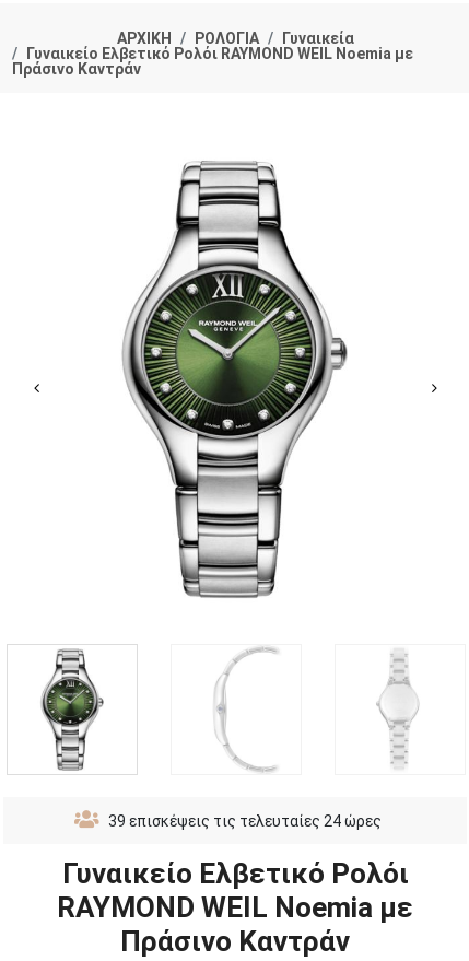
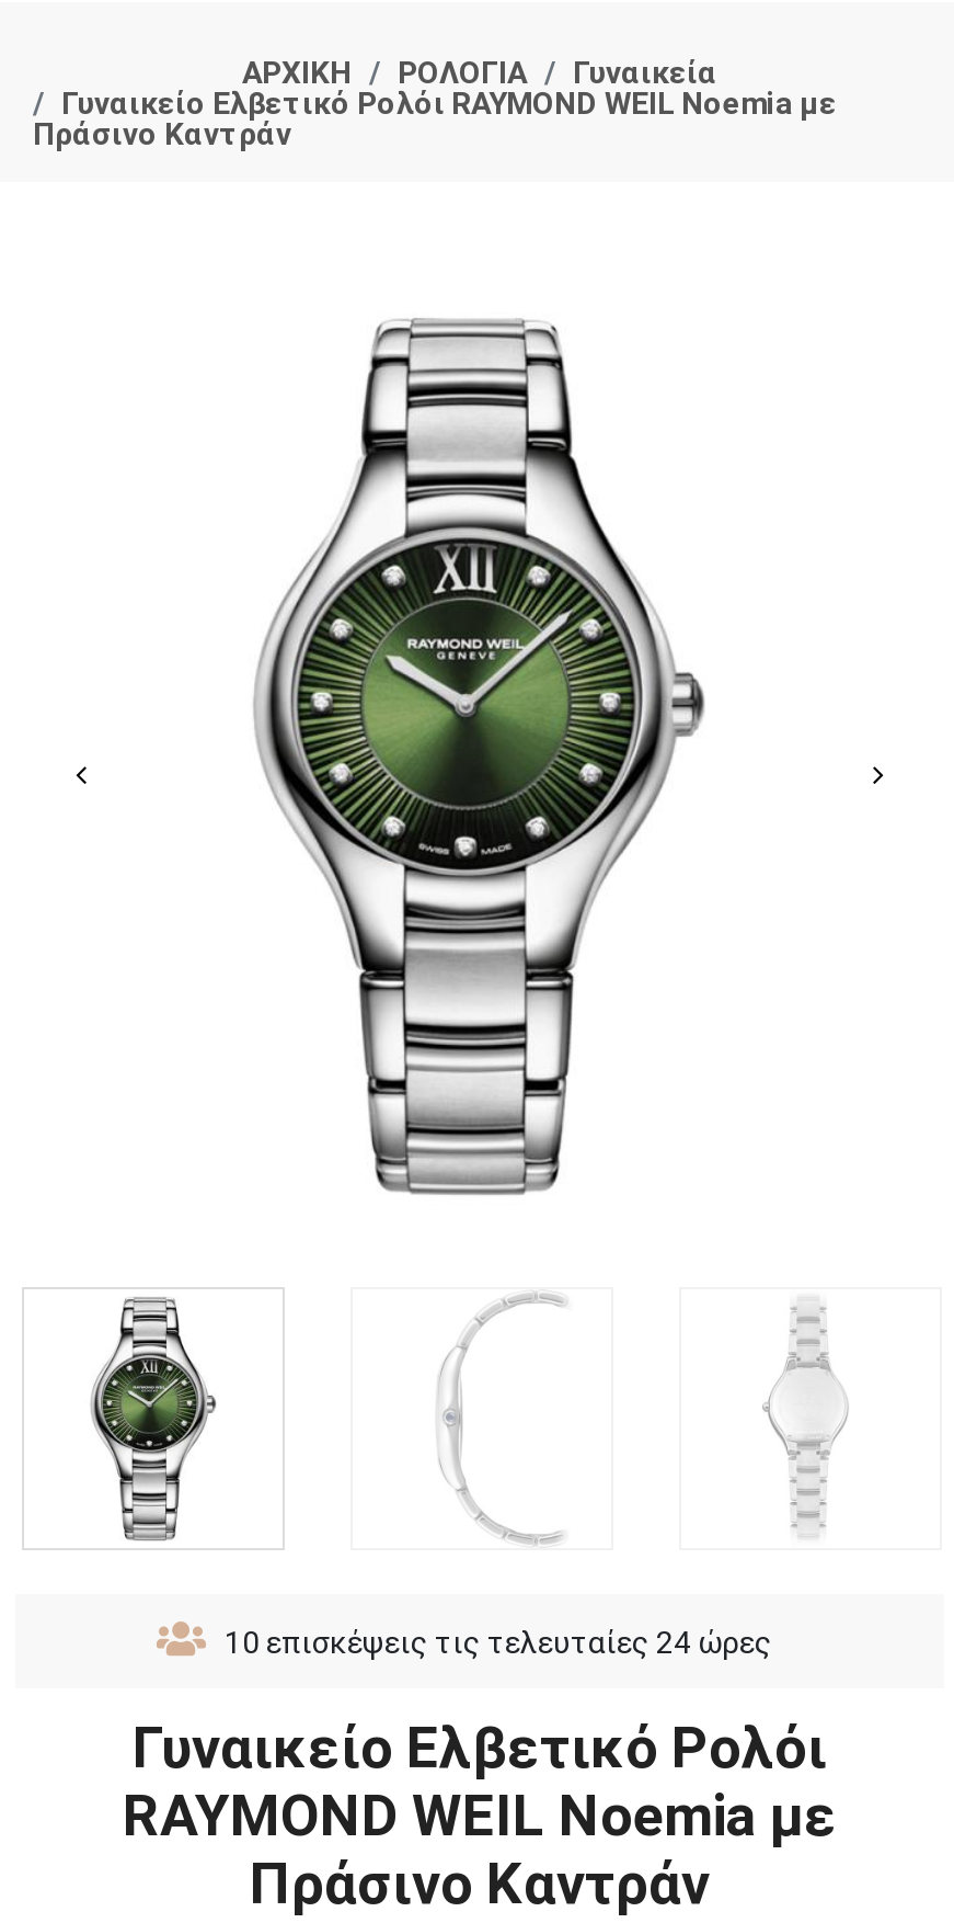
[108,812,381,830] 39 επισκέψεις τις τελευταίες 24 ώρες -> [225,1625,772,1660] 10 επισκέψεις τις τελευταίες 24 ώρες

